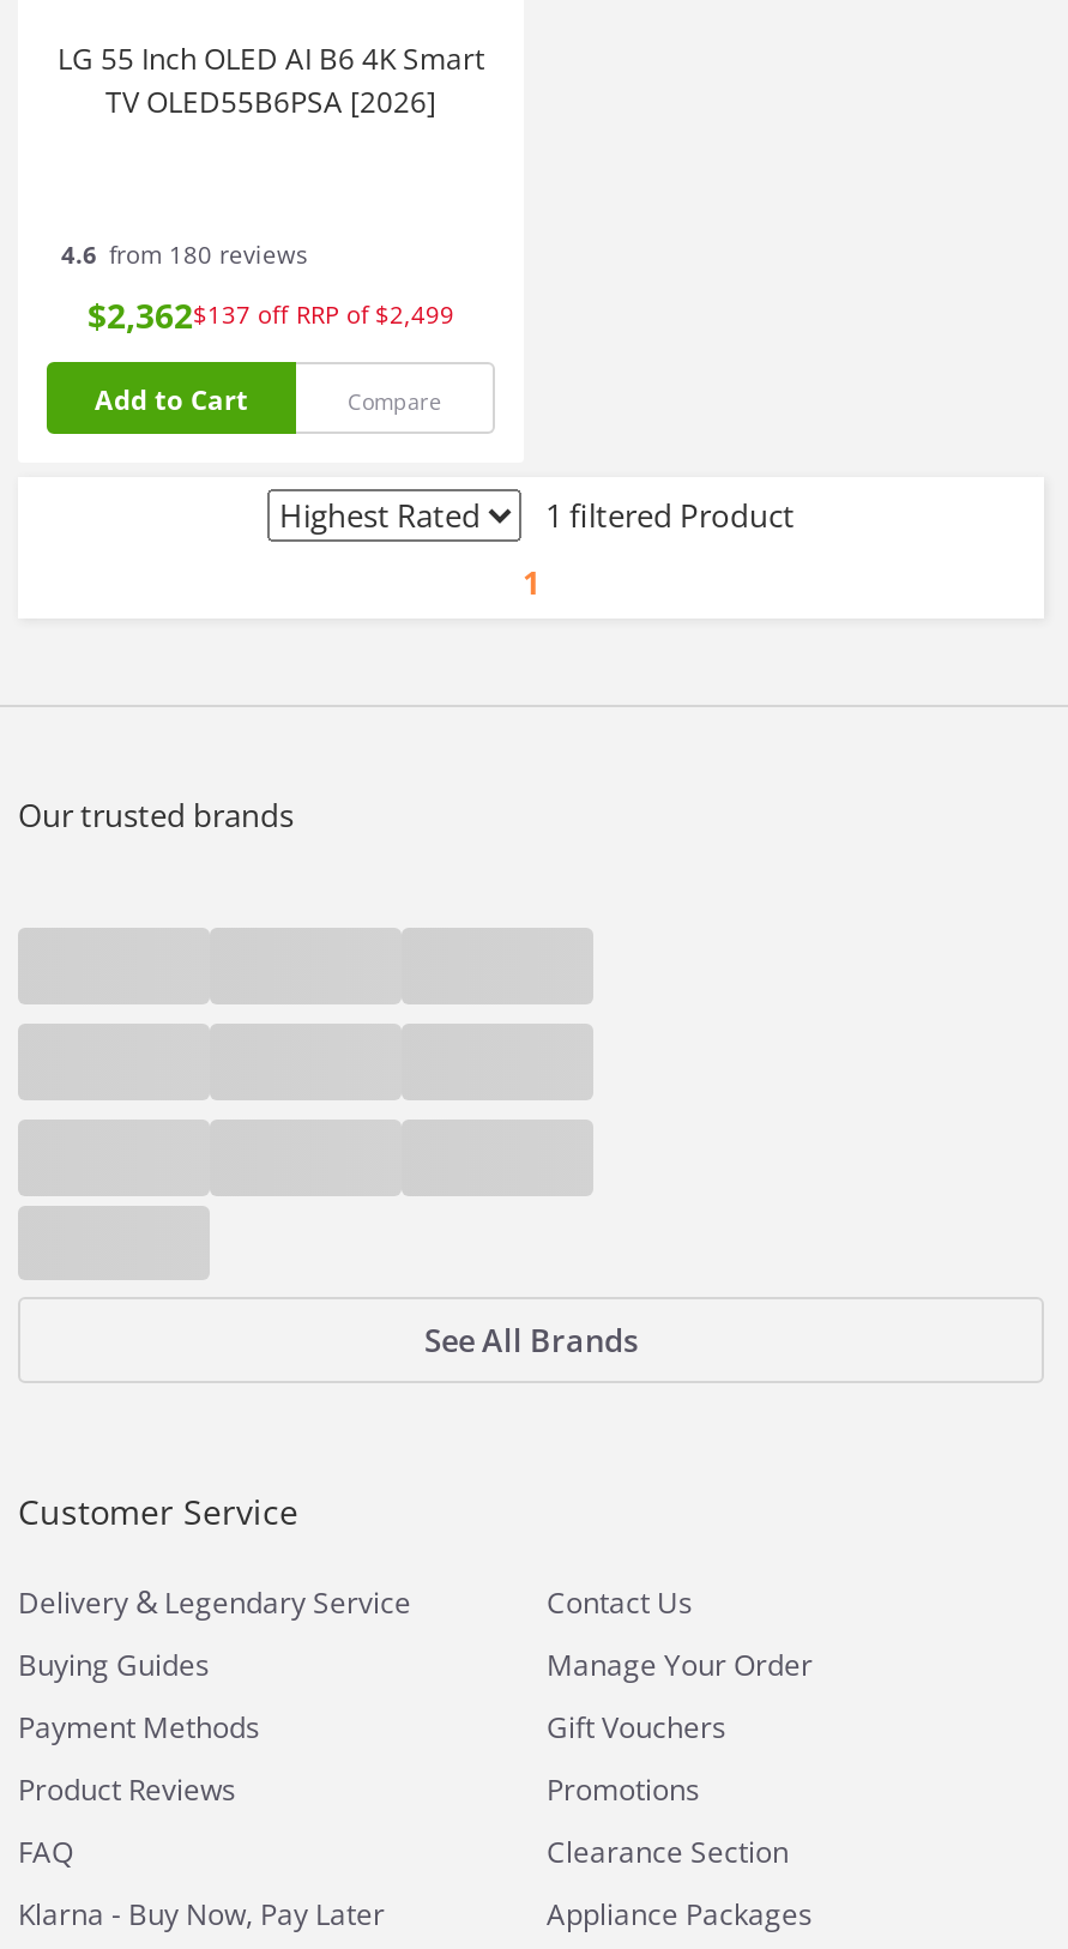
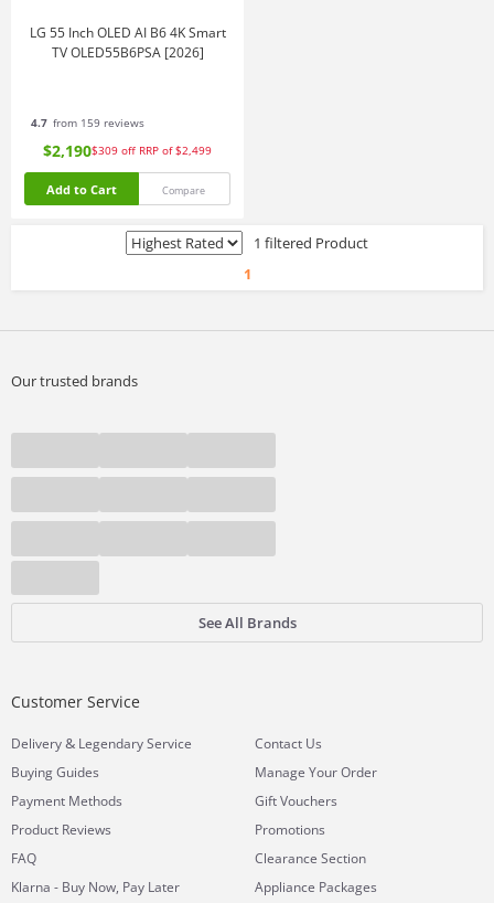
[61,237,308,271] 4.6 from 180 reviews -> [31,115,144,130] 4.7 from 159 reviews
[88,291,454,337] $2,362$137 off RRP of $2,499 -> [43,140,212,161] $2,190$309 off RRP of $2,499

